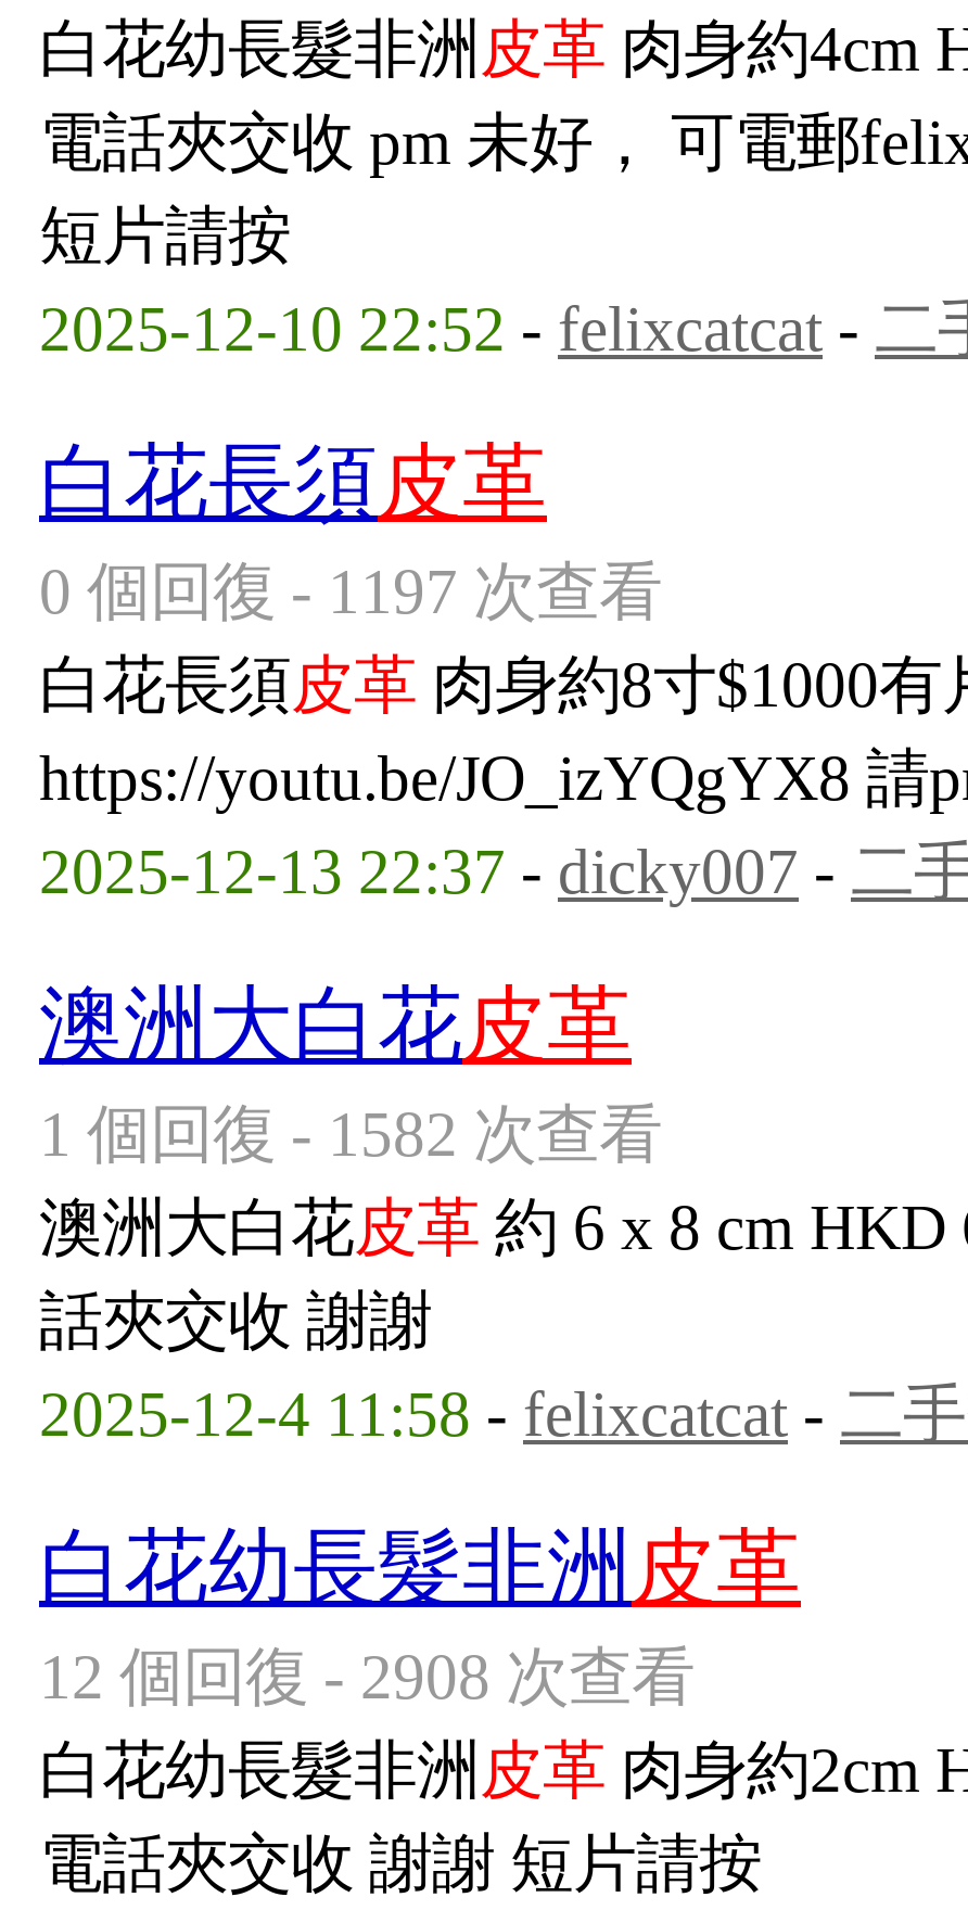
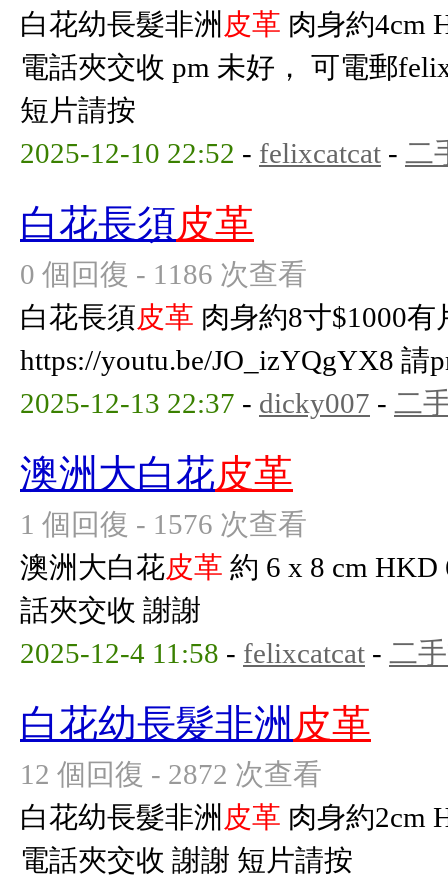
[39,557,662,626] 0 個回復 - 1197 次查看 -> [20,258,307,290] 0 個回復 - 1186 次查看
[39,1099,662,1169] 1 個回復 - 1582 次查看 -> [20,508,307,540] 1 個回復 - 1576 次查看
[39,1642,695,1711] 12 個回復 - 2908 次查看 -> [20,758,322,790] 12 個回復 - 2872 次查看

